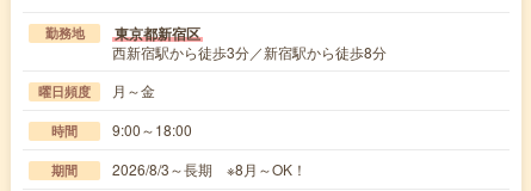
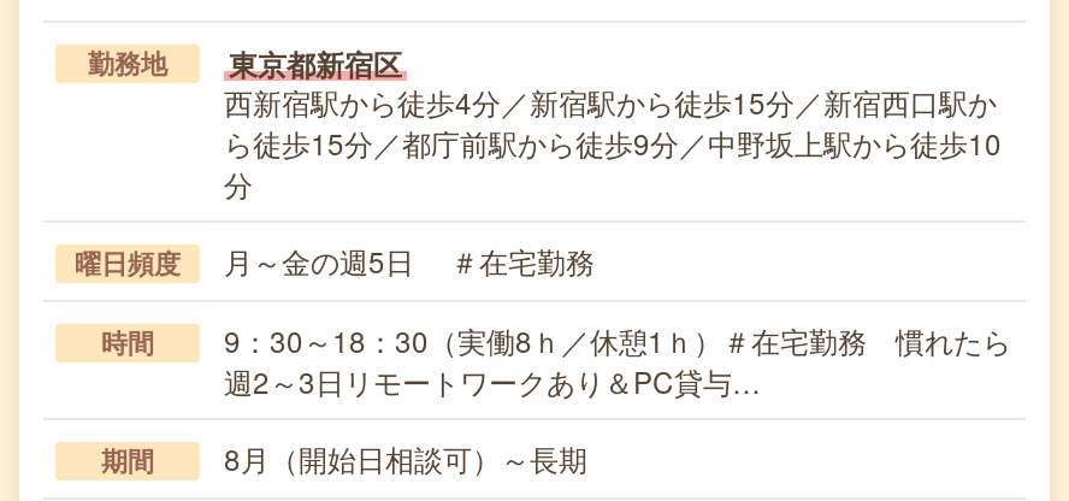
[112,42,387,62] 西新宿駅から徒歩3分／新宿駅から徒歩8分 -> [224,80,1002,203] 西新宿駅から徒歩4分／新宿駅から徒歩15分／新宿西口駅か | ら徒歩15分／都庁前駅から徒歩9分／中野坂上駅から徒歩10 | 分
[112,80,155,101] 月～金 -> [224,239,595,280] 月～金の週5日 ＃在宅勤務
[112,120,192,140] 9:00～18:00 -> [224,318,1011,400] 9：30～18：30（実働8ｈ／休憩1ｈ）＃在宅勤務 慣れたら | 週2～3日リモートワークあり＆PC貸与…
[112,159,307,179] 2026/8/3～長期 ※8月～OK！ -> [224,436,587,477] 8月（開始日相談可）～長期

